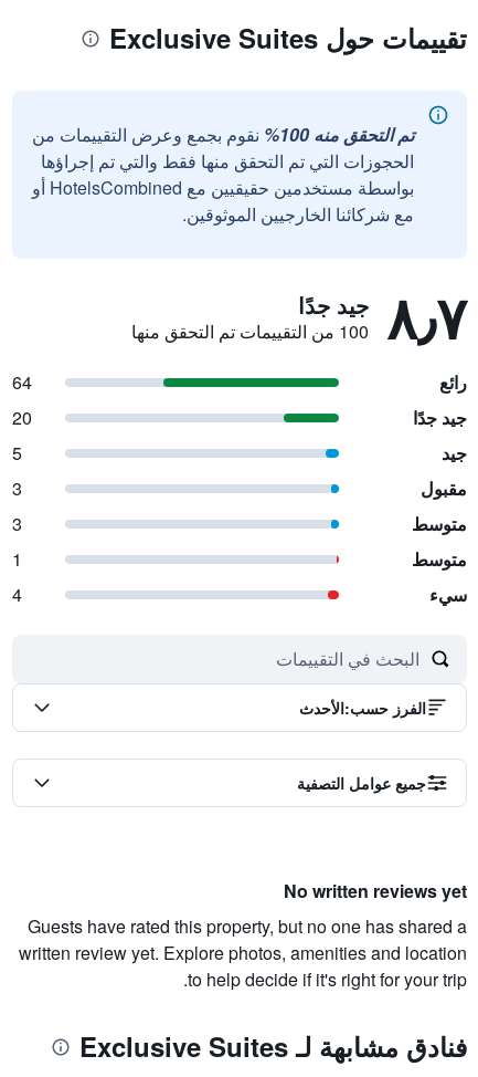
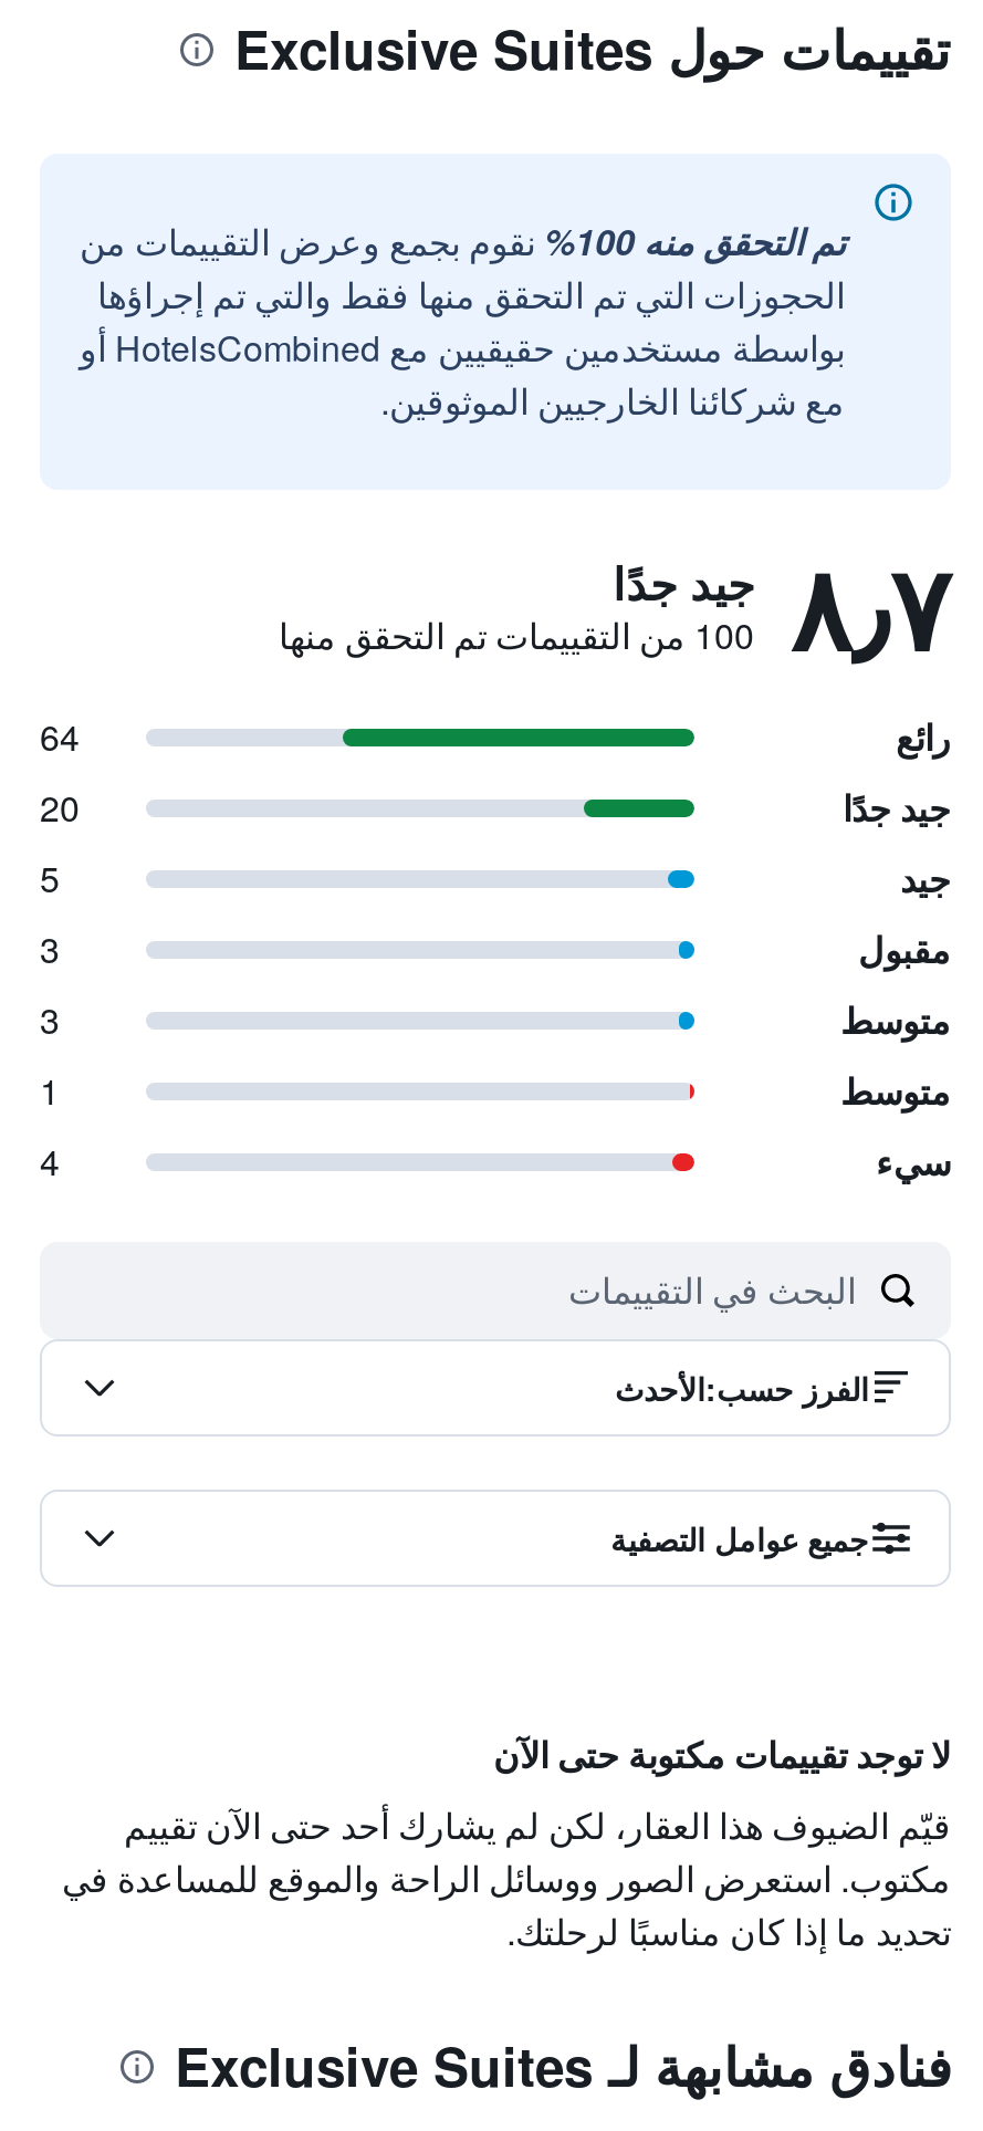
[19,878,467,992] No written reviews yet | Guests have rated this property, but no one has shared a | written review yet. Explore photos, amenities and location | to help decide if it's right for your trip. -> [62,1728,951,1956] لا توجد تقييمات مكتوبة حتى الآن | قيّم الضيوف هذا العقار، لكن لم يشارك أحد حتى الآن تقييم | مكتوب. استعرض الصور ووسائل الراحة والموقع للمساعدة في | تحديد ما إذا كان مناسبًا لرحلتك.

